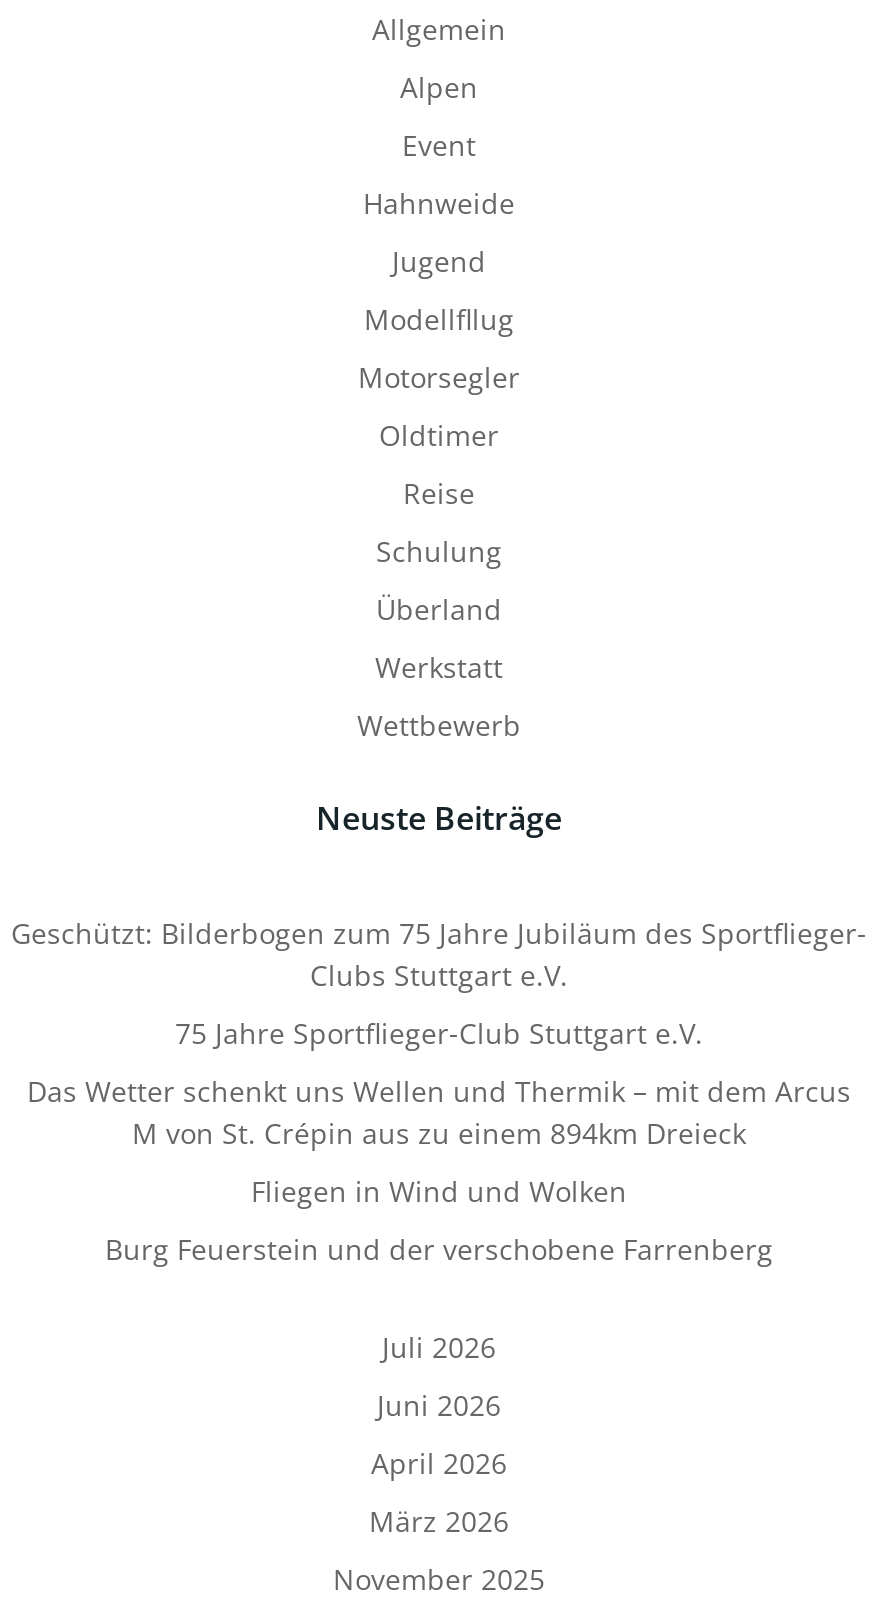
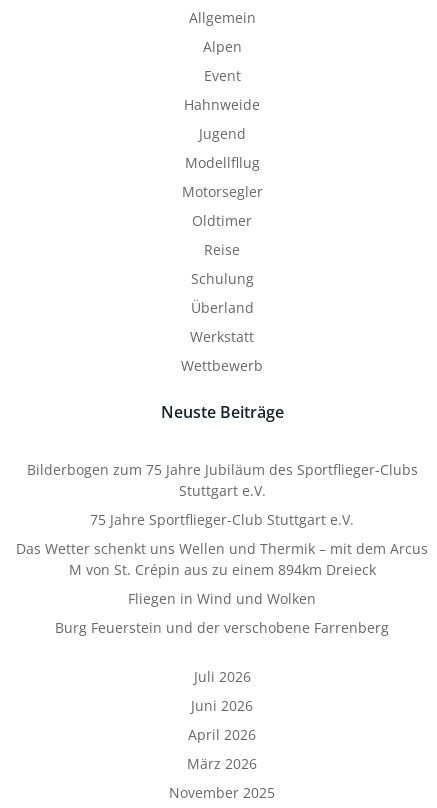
[11,914,867,994] Geschützt: Bilderbogen zum 75 Jahre Jubiläum des Sportflieger- | Clubs Stuttgart e.V. -> [26,460,417,500] Bilderbogen zum 75 Jahre Jubiläum des Sportflieger-Clubs | Stuttgart e.V.

